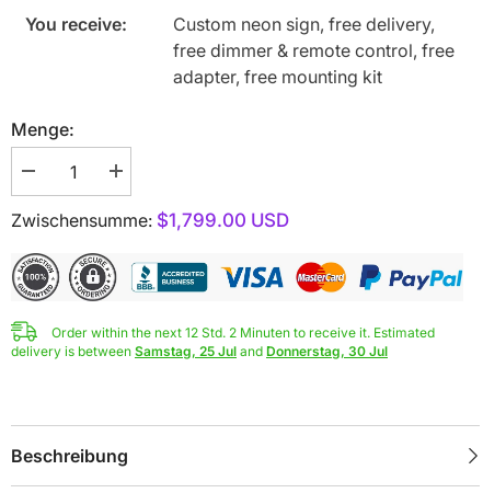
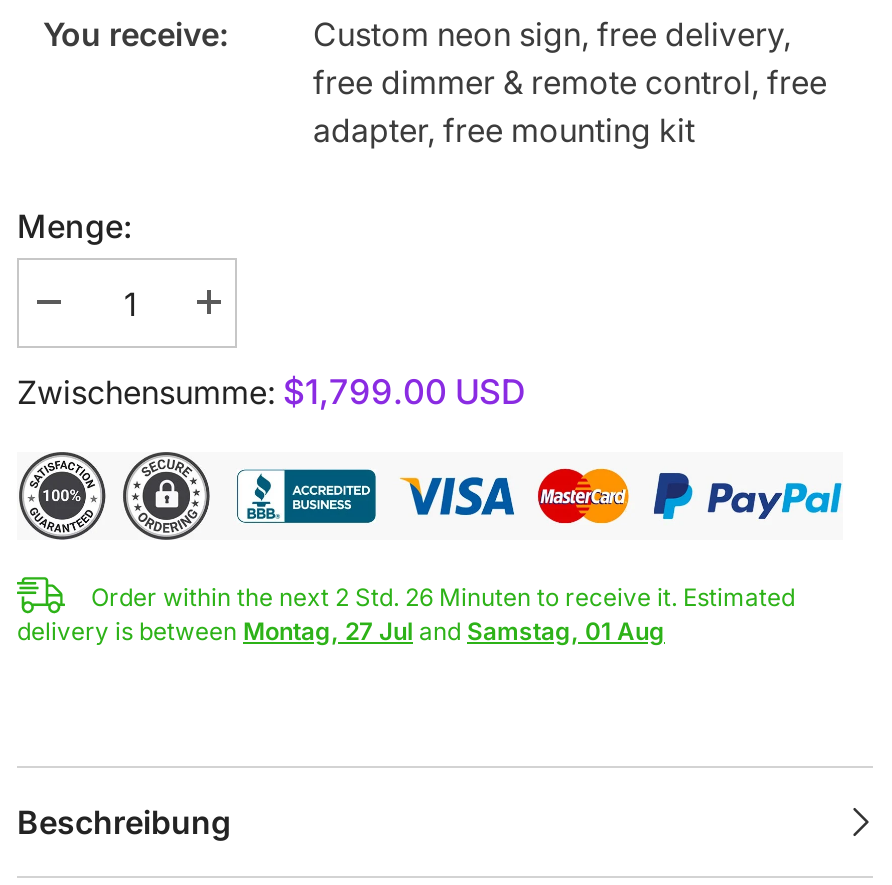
[51,324,435,340] Order within the next 12 Std. 2 Minuten to receive it. Estimated -> [91,581,795,611] Order within the next 2 Std. 26 Minuten to receive it. Estimated
[11,343,388,359] delivery is between Samstag, 25 Jul and Donnerstag, 30 Jul -> [17,616,665,646] delivery is between Montag, 27 Jul and Samstag, 01 Aug

